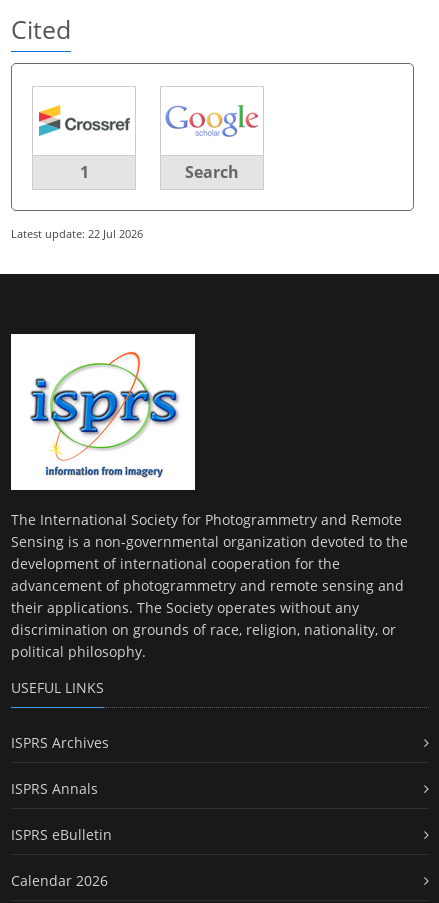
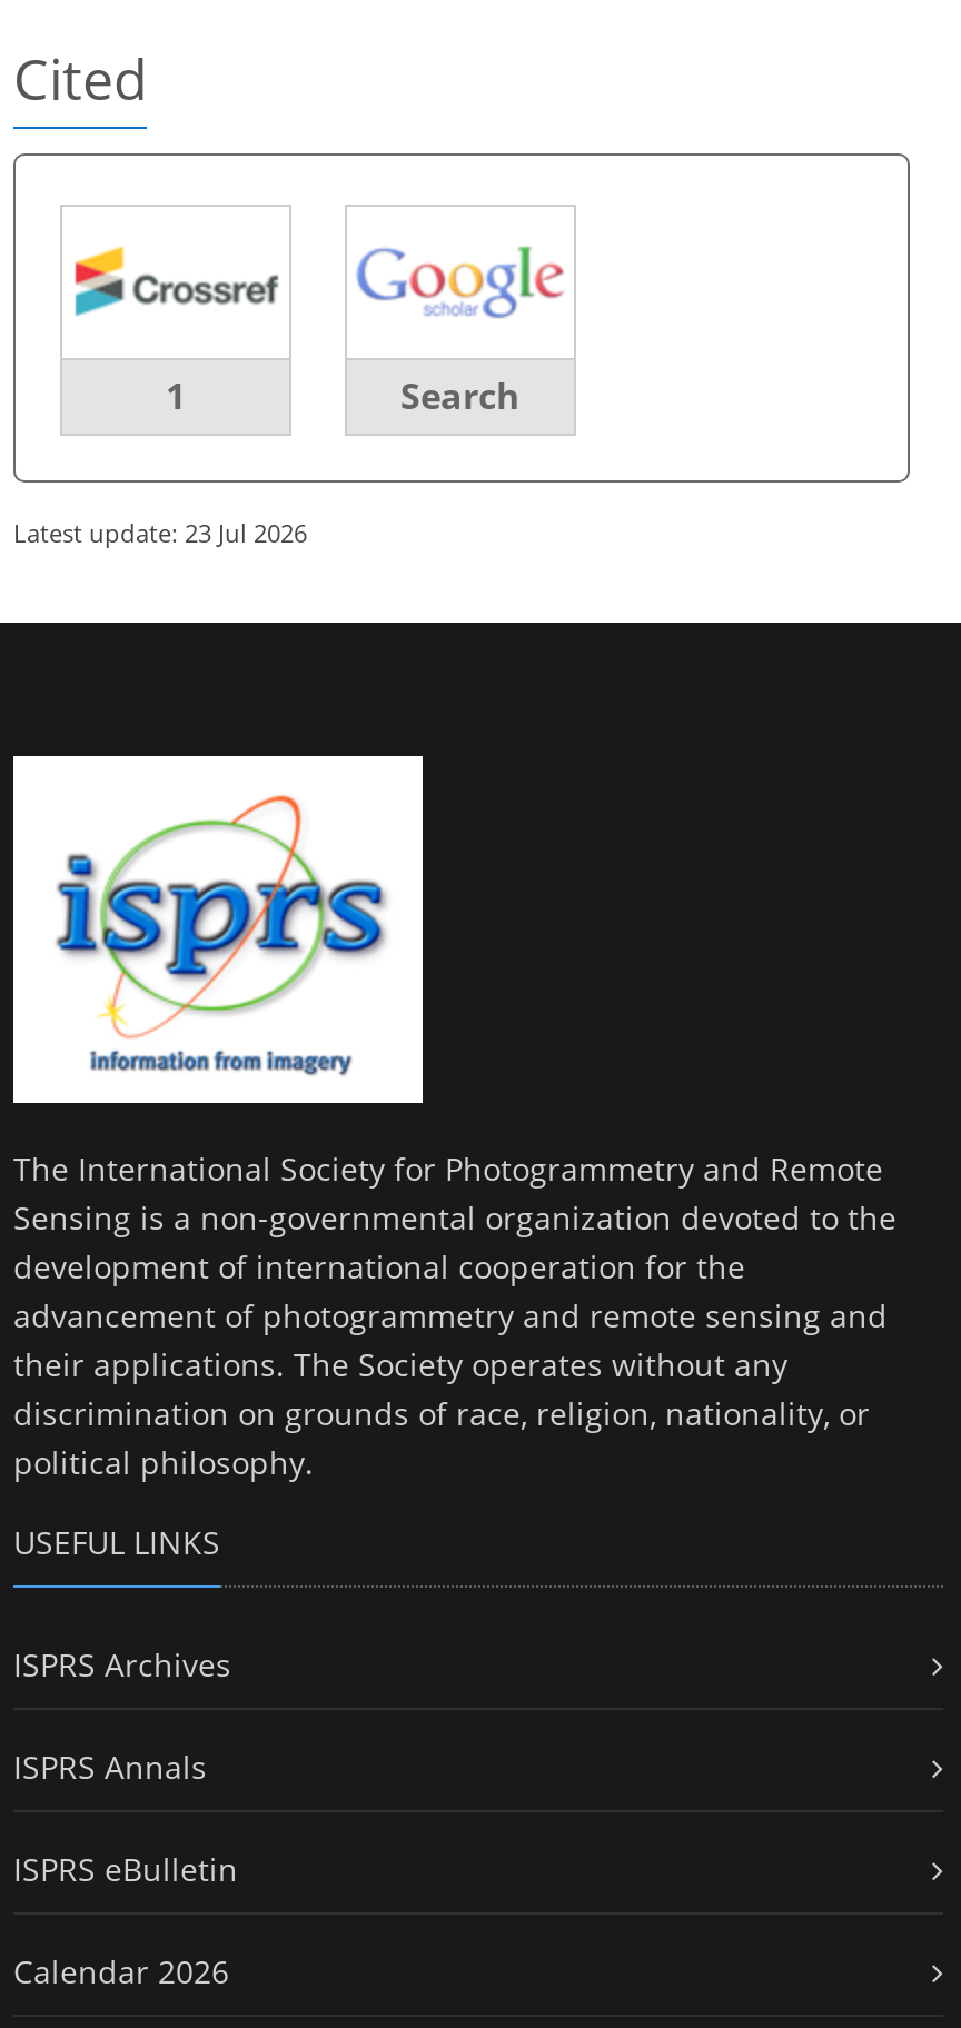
[11,226,143,241] Latest update: 22 Jul 2026 -> [13,515,307,549] Latest update: 23 Jul 2026

